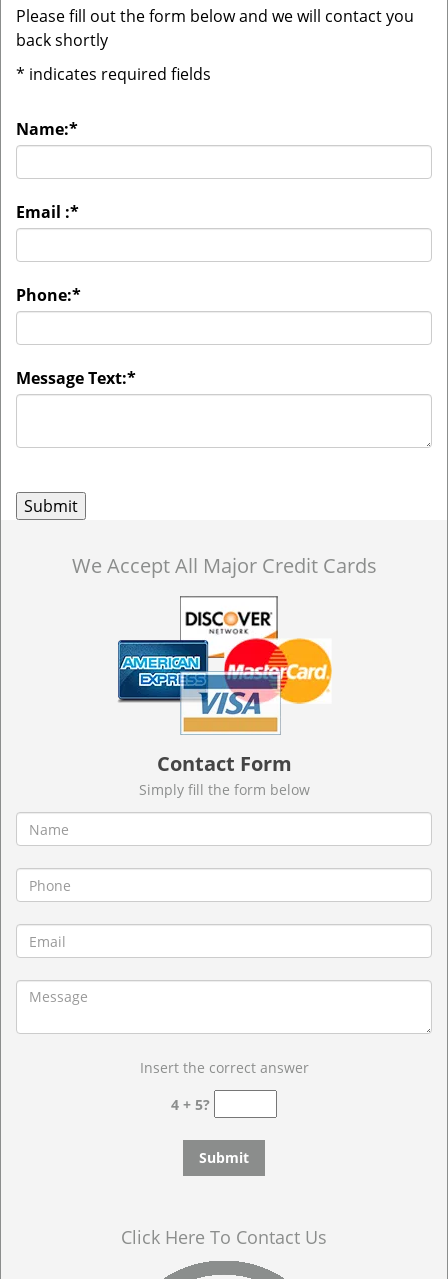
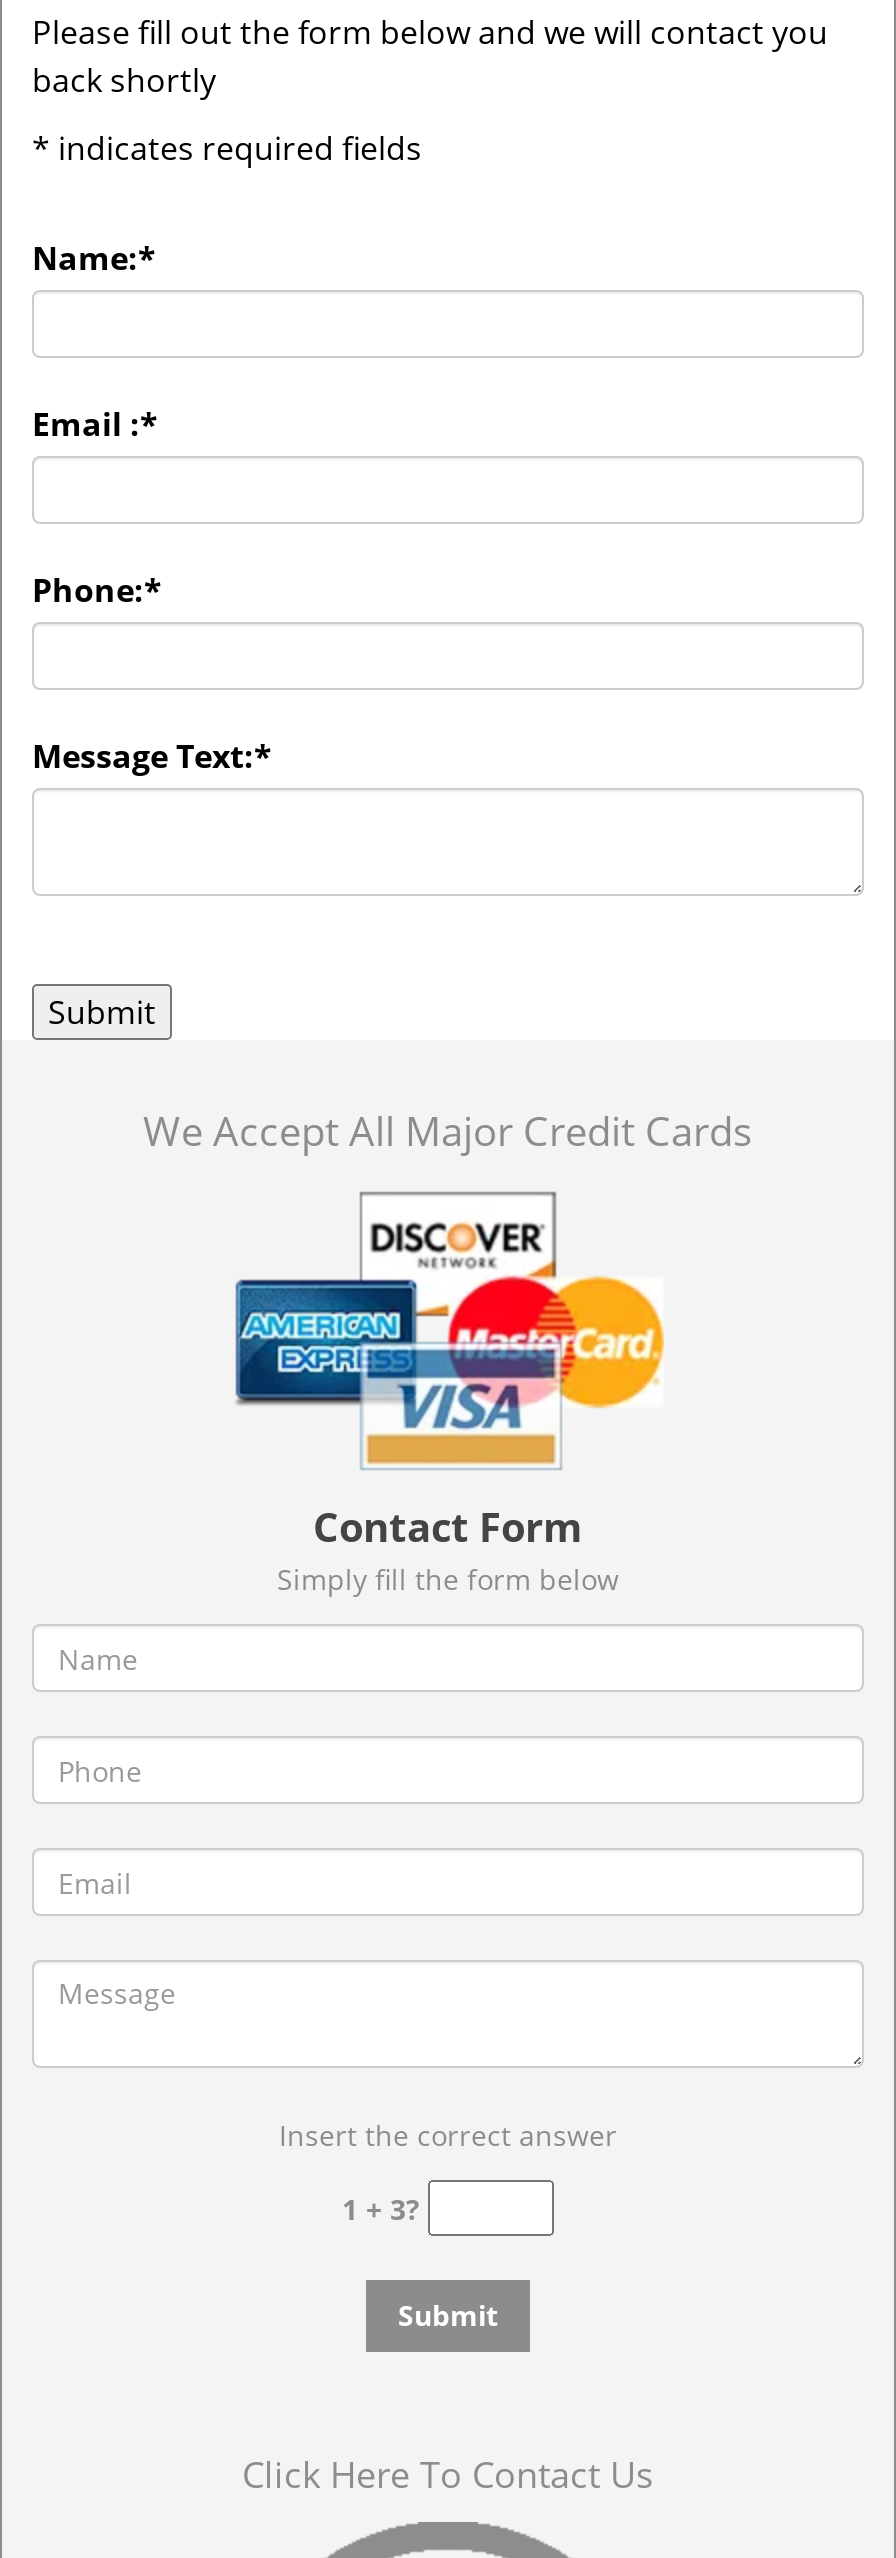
[171,1095,210,1114] 4 + 5? -> [342,2190,420,2228] 1 + 3?

